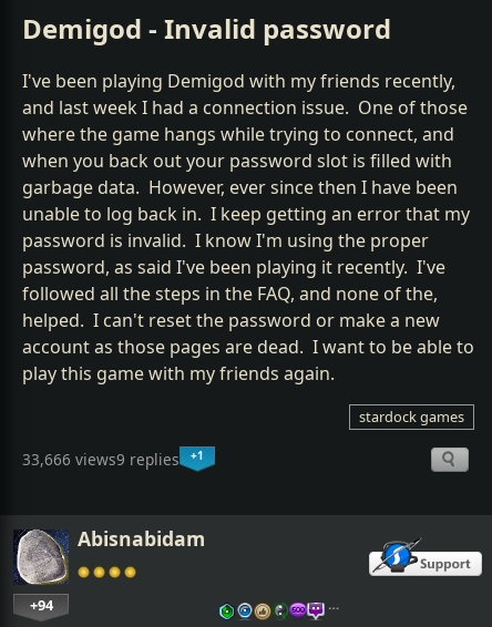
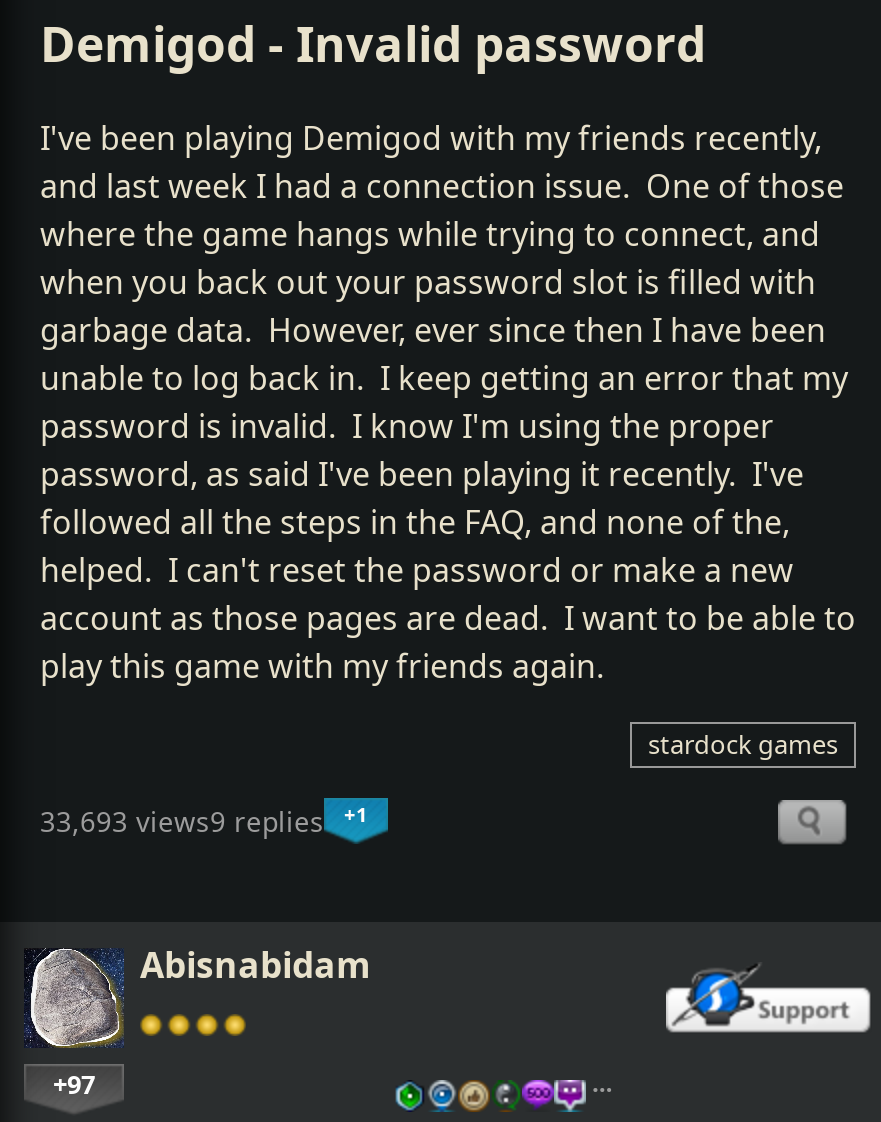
[22,448,180,469] 33,666 views9 replies -> [40,801,324,839] 33,693 views9 replies
[29,595,53,615] +94 -> [53,1066,95,1102] +97

